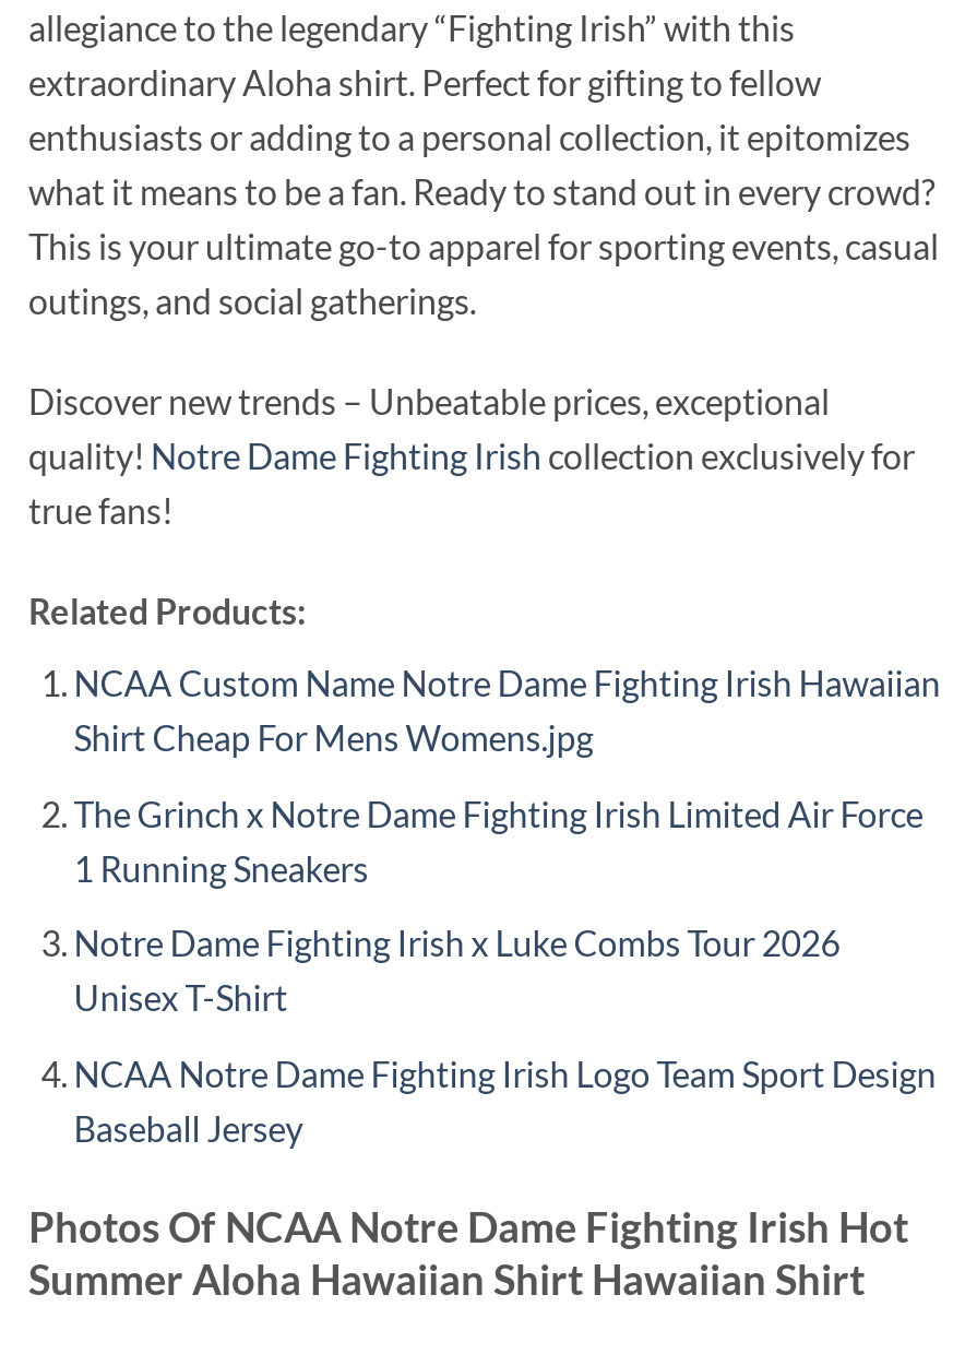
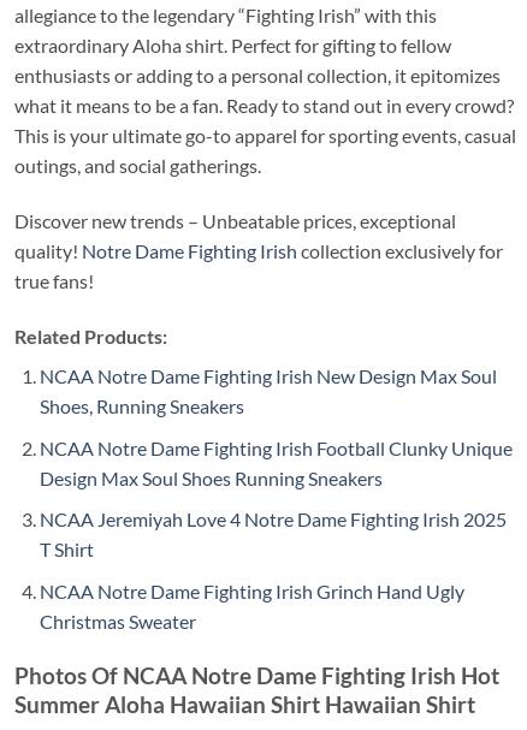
[74,662,941,758] NCAA Custom Name Notre Dame Fighting Irish Hawaiian | Shirt Cheap For Mens Womens.jpg -> [39,364,497,417] NCAA Notre Dame Fighting Irish New Design Max Soul | Shoes, Running Sneakers
[74,792,923,888] The Grinch x Notre Dame Fighting Irish Limited Air Force | 1 Running Sneakers -> [39,436,512,489] NCAA Notre Dame Fighting Irish Football Clunky Unique | Design Max Soul Shoes Running Sneakers
[74,922,840,1018] Notre Dame Fighting Irish x Luke Combs Tour 2026 | Unisex T-Shirt -> [39,508,506,561] NCAA Jeremiyah Love 4 Notre Dame Fighting Irish 2025 | T Shirt
[74,1052,936,1148] NCAA Notre Dame Fighting Irish Logo Team Sport Design | Baseball Jersey -> [39,579,464,632] NCAA Notre Dame Fighting Irish Grinch Hand Ugly | Christmas Sweater

